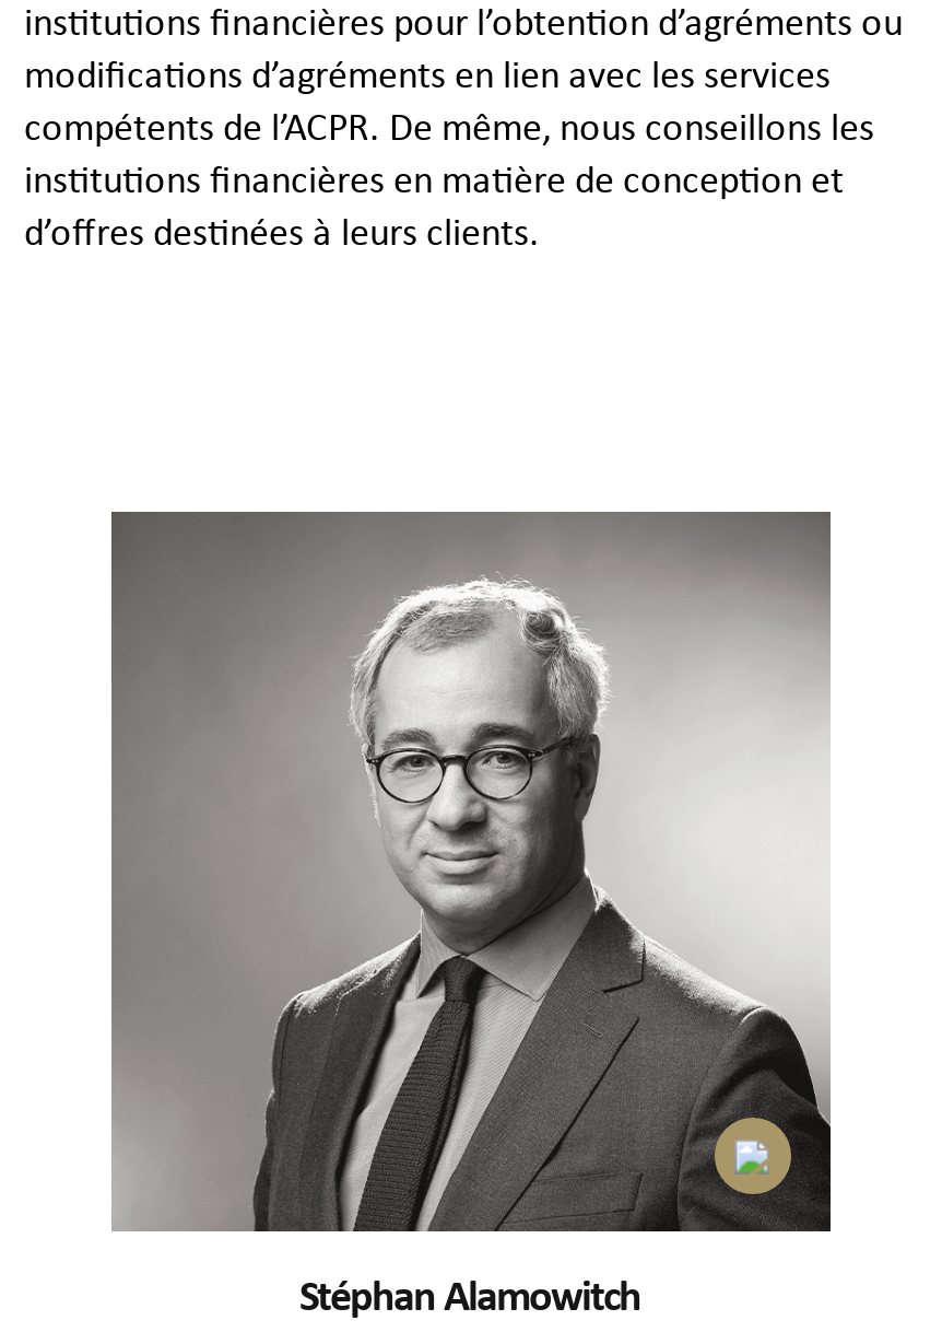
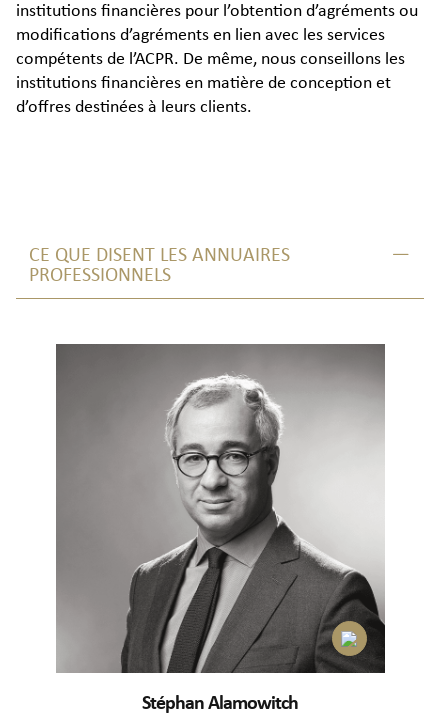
none -> [29,246,290,286] CE QUE DISENT LES ANNUAIRES | PROFESSIONNELS

